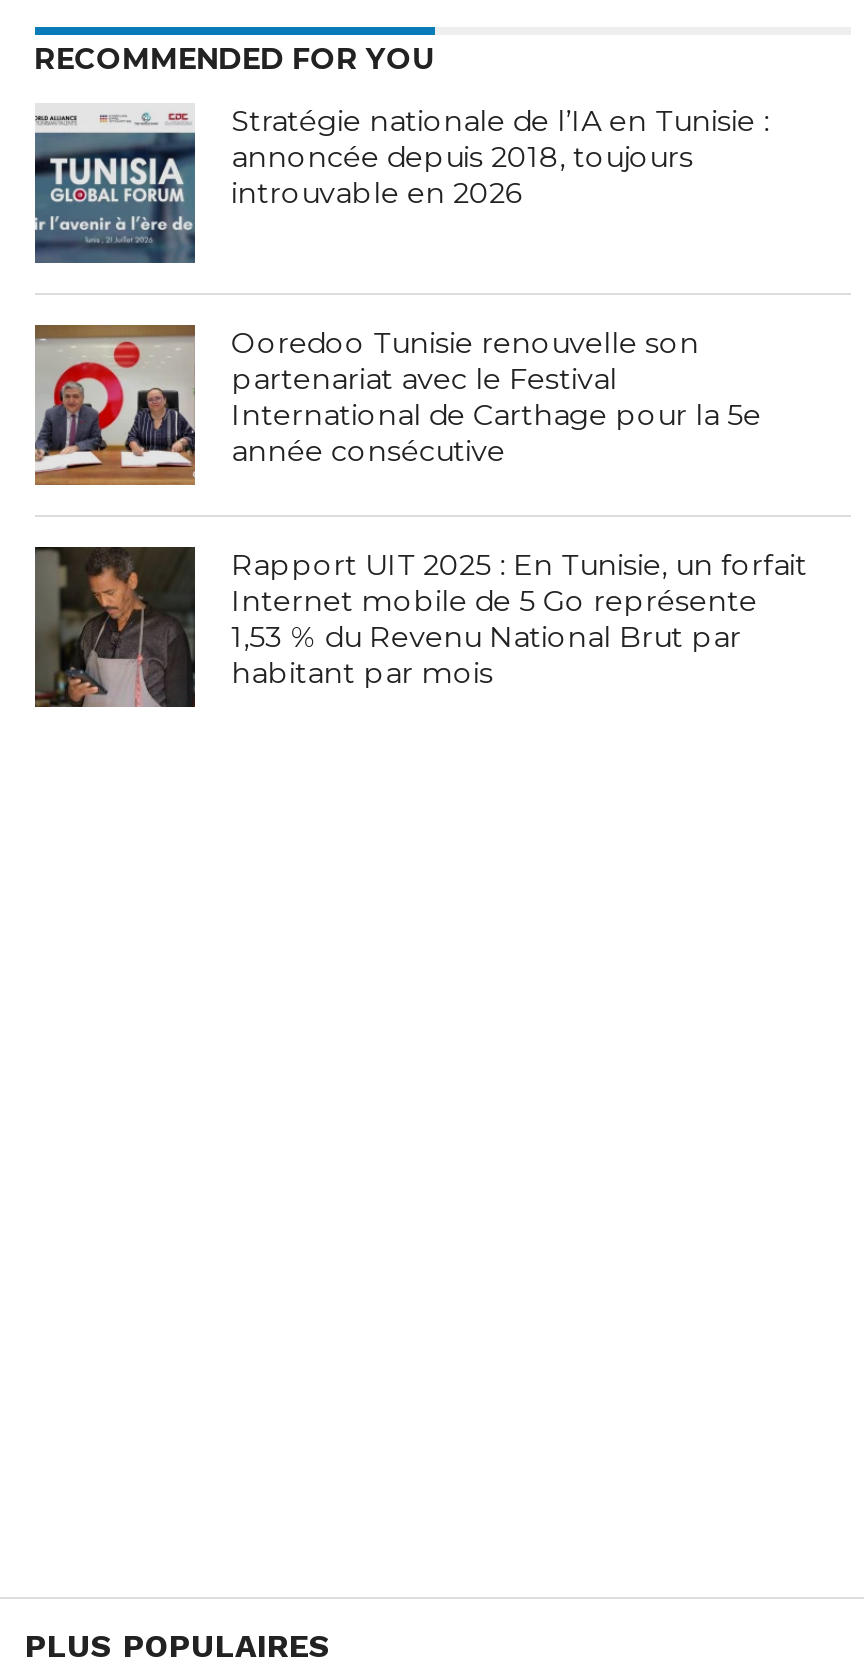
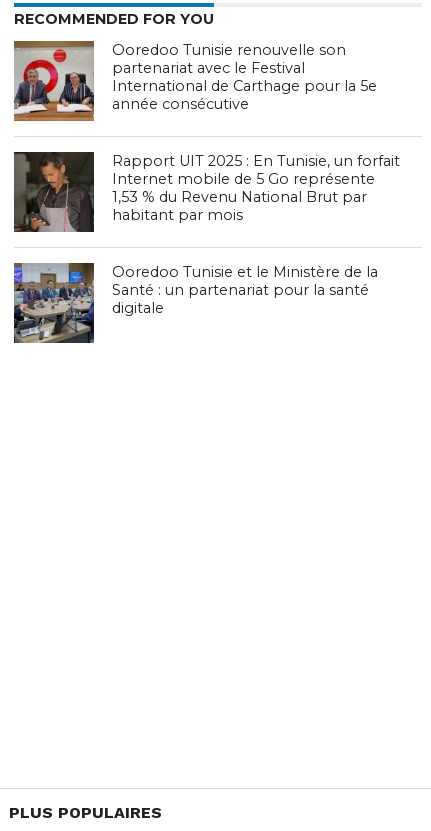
[33,104,769,265] [image] | Stratégie nationale de l’IA en Tunisie : | annoncée depuis 2018, toujours | introuvable en 2026 -> none
moved [31,325,807,692] -> [12,41,400,224]: [image] | Ooredoo Tunisie renouvelle son | partenariat avec le Festival | ... | 1,53 % du Revenu National Brut par | habitant par mois
none -> [13,262,378,344] [image] | Ooredoo Tunisie et le Ministère de la | Santé : un partenariat pour la santé | digitale

